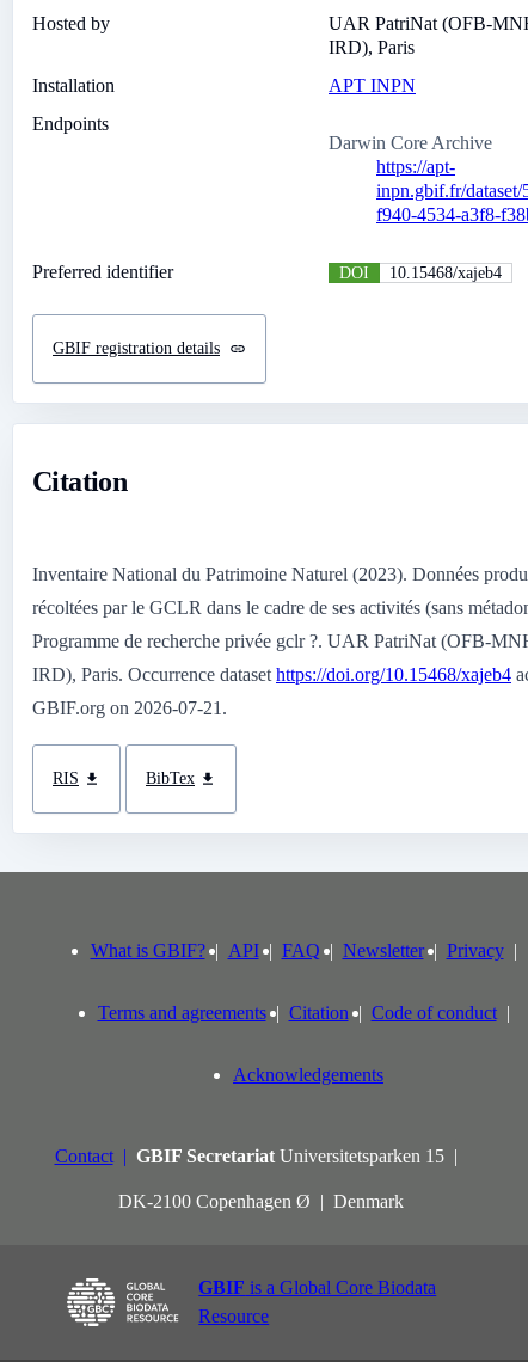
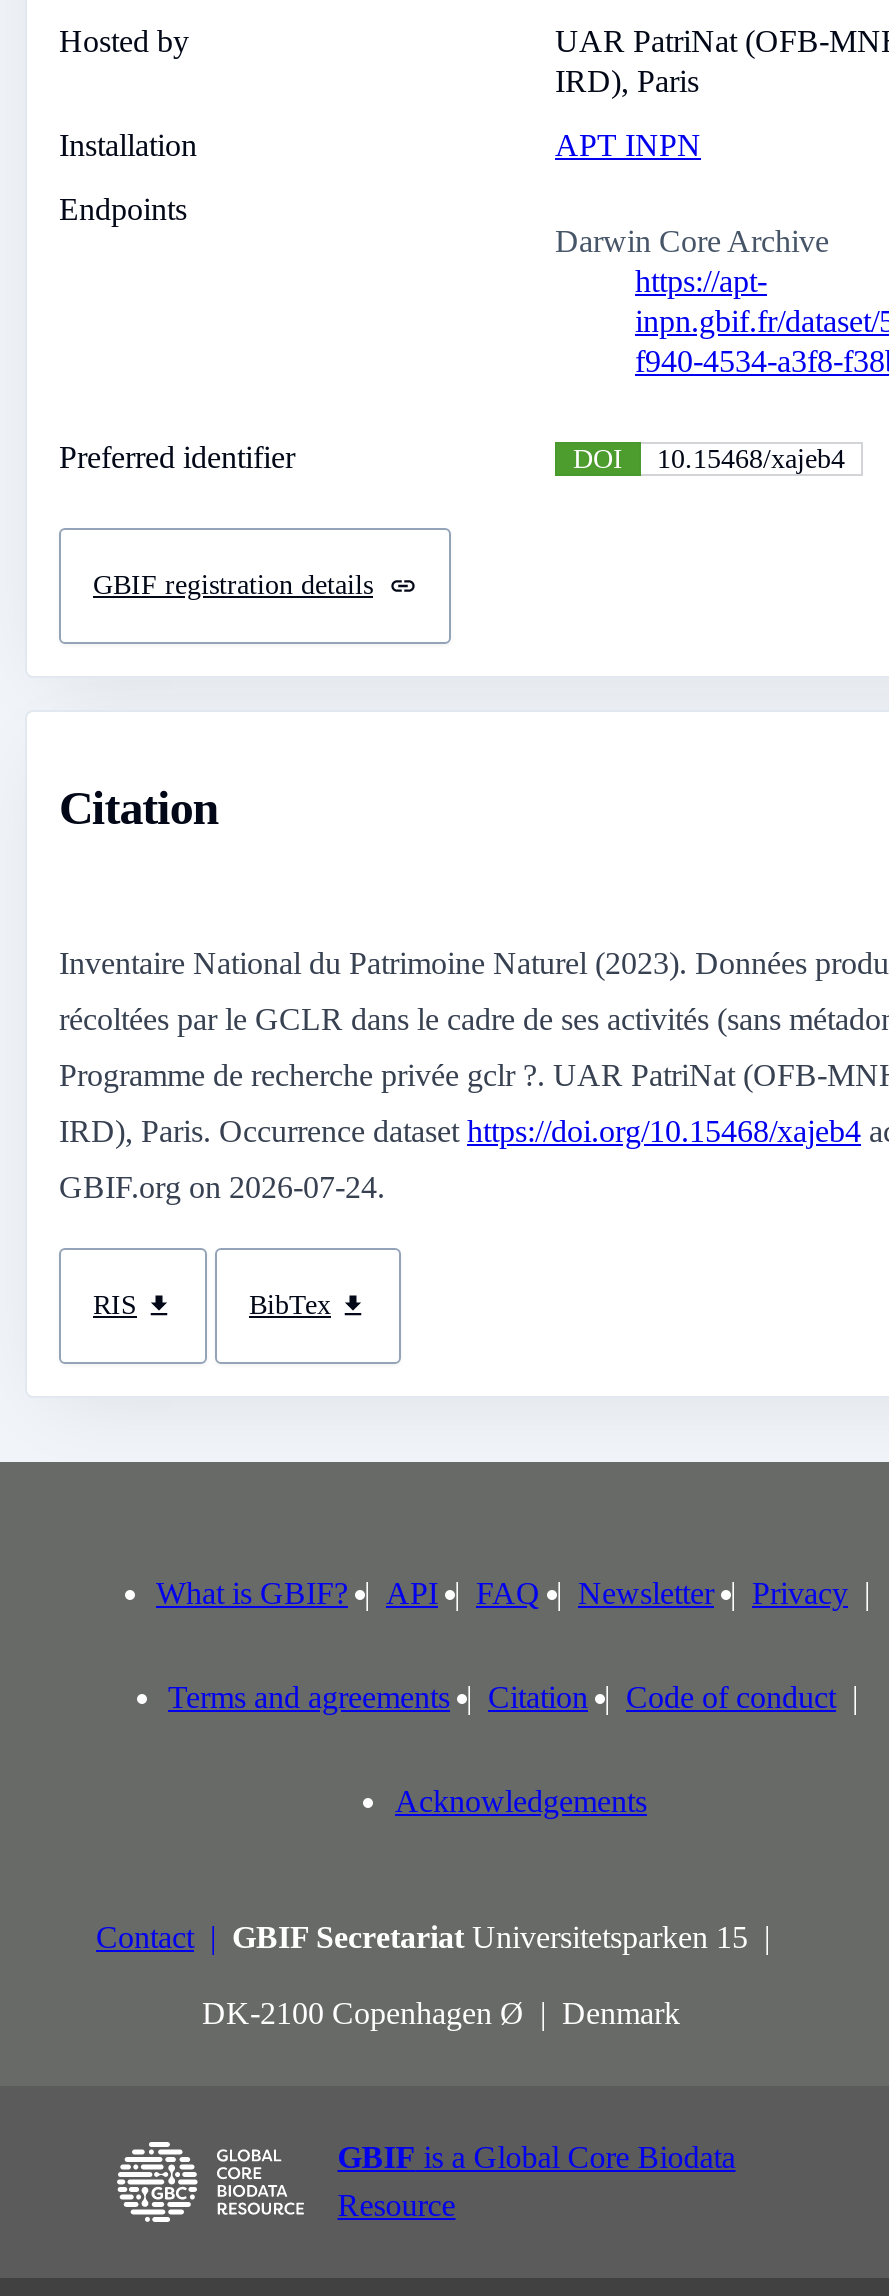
[32,698,227,718] GBIF.org on 2026-07-21. -> [59,1170,385,1204] GBIF.org on 2026-07-24.

